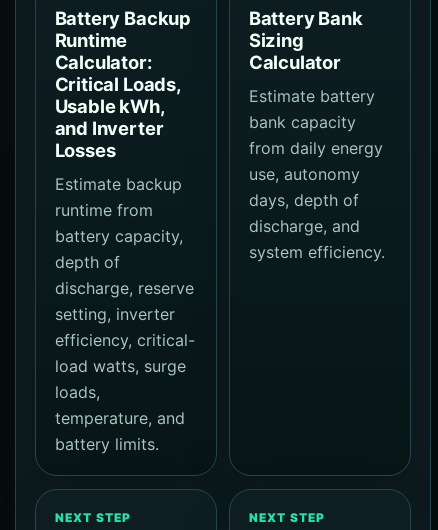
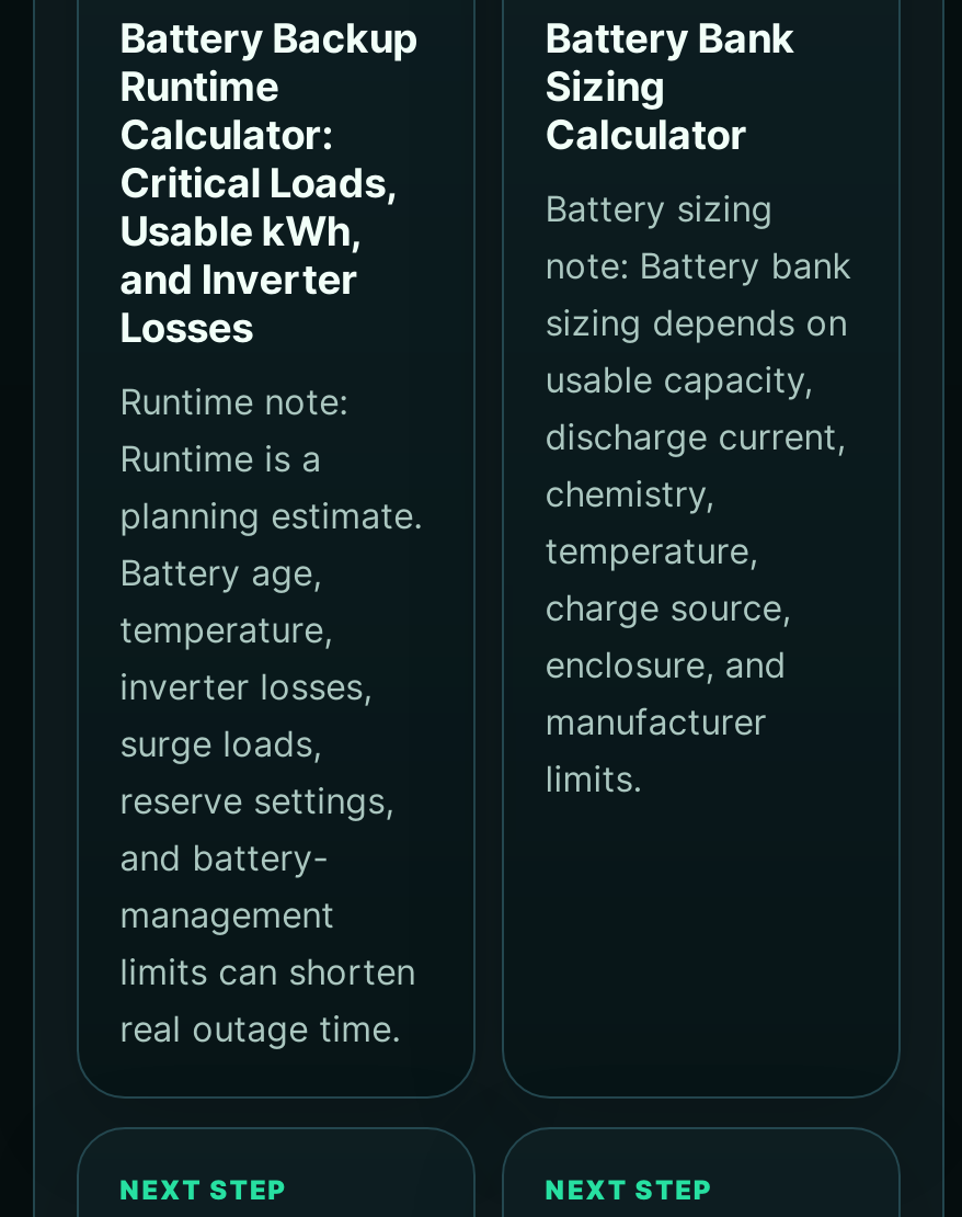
[249,86,385,262] Estimate battery | bank capacity | from daily energy | use, autonomy | days, depth of | discharge, and | system efficiency. -> [545,186,852,799] Battery sizing | note: Battery bank | sizing depends on | usable capacity, | discharge current, | chemistry, | temperature, | charge source, | enclosure, and | manufacturer | limits.
[55,174,195,454] Estimate backup | runtime from | battery capacity, | depth of | discharge, reserve | setting, inverter | efficiency, critical- | load watts, surge | loads, | temperature, and | battery limits. -> [120,378,422,1049] Runtime note: | Runtime is a | planning estimate. | Battery age, | temperature, | inverter losses, | surge loads, | reserve settings, | and battery- | management | limits can shorten | real outage time.

